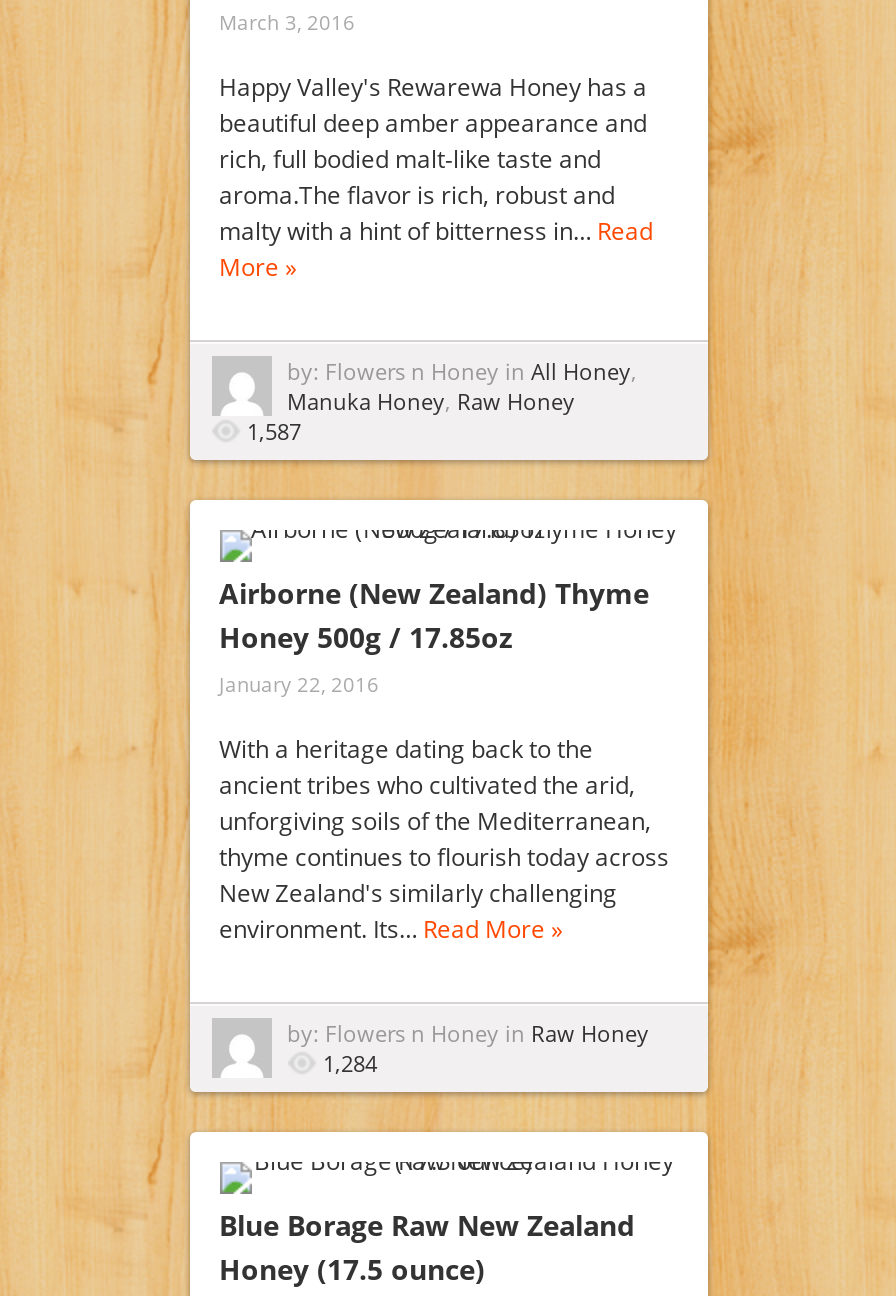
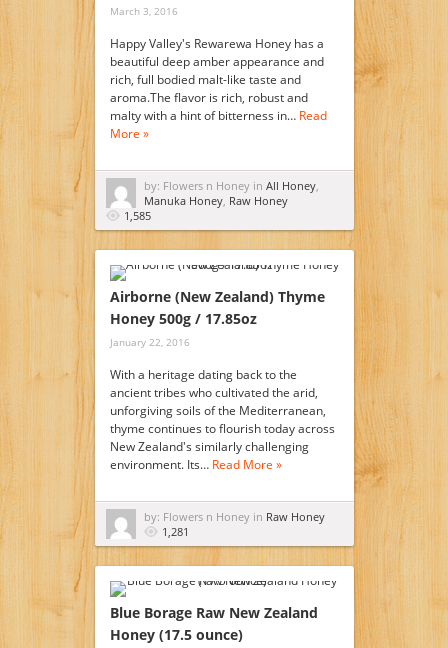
[247,416,301,446] 1,587 -> [123,208,150,223] 1,585
[323,1048,377,1078] 1,284 -> [161,524,188,539] 1,281

